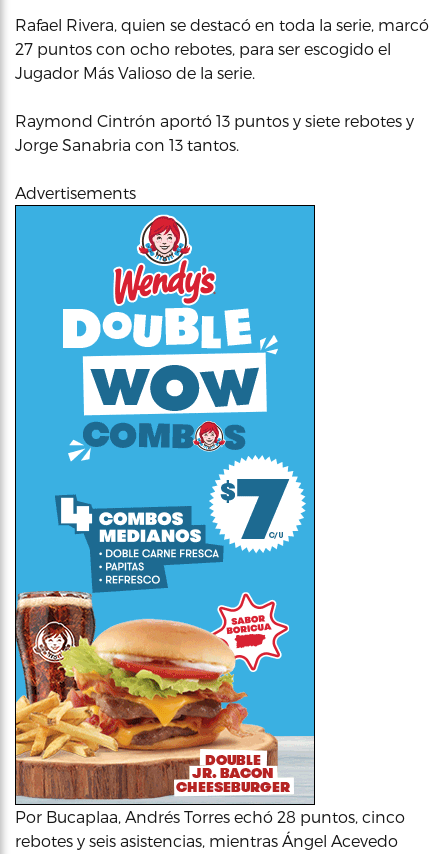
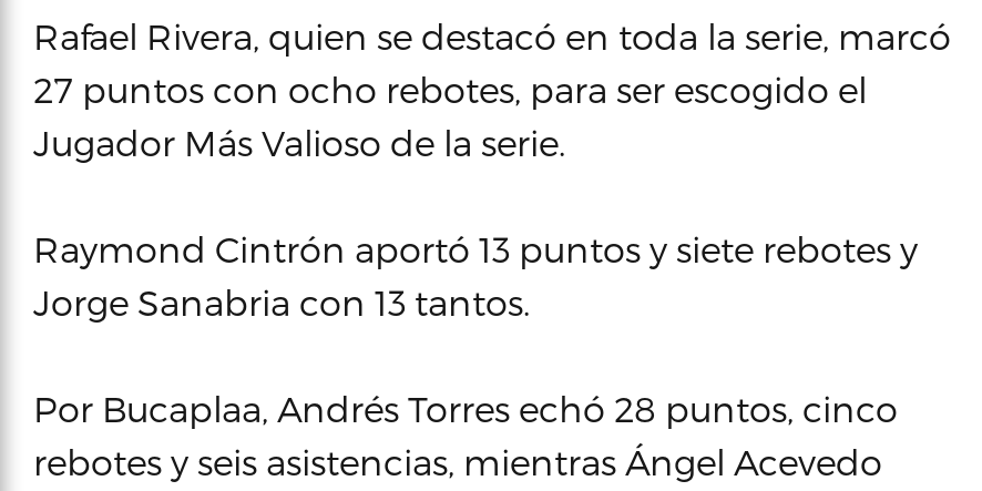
[15,183,136,202] Advertisements -> none
[14,204,316,805] [image] -> none

